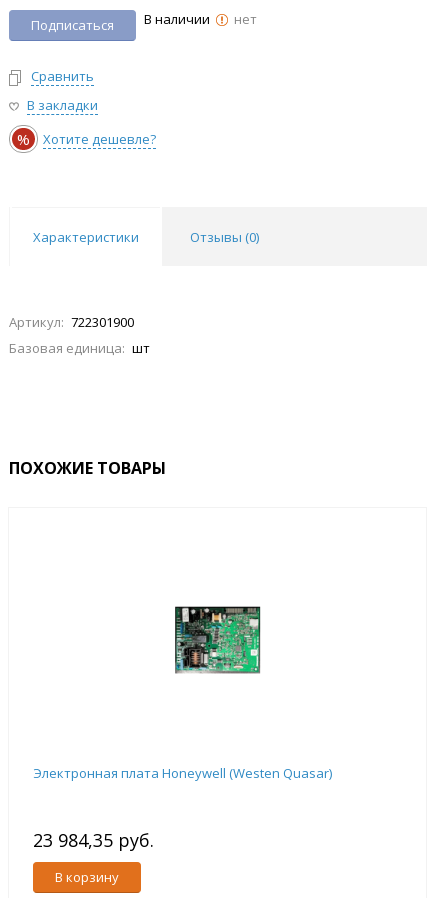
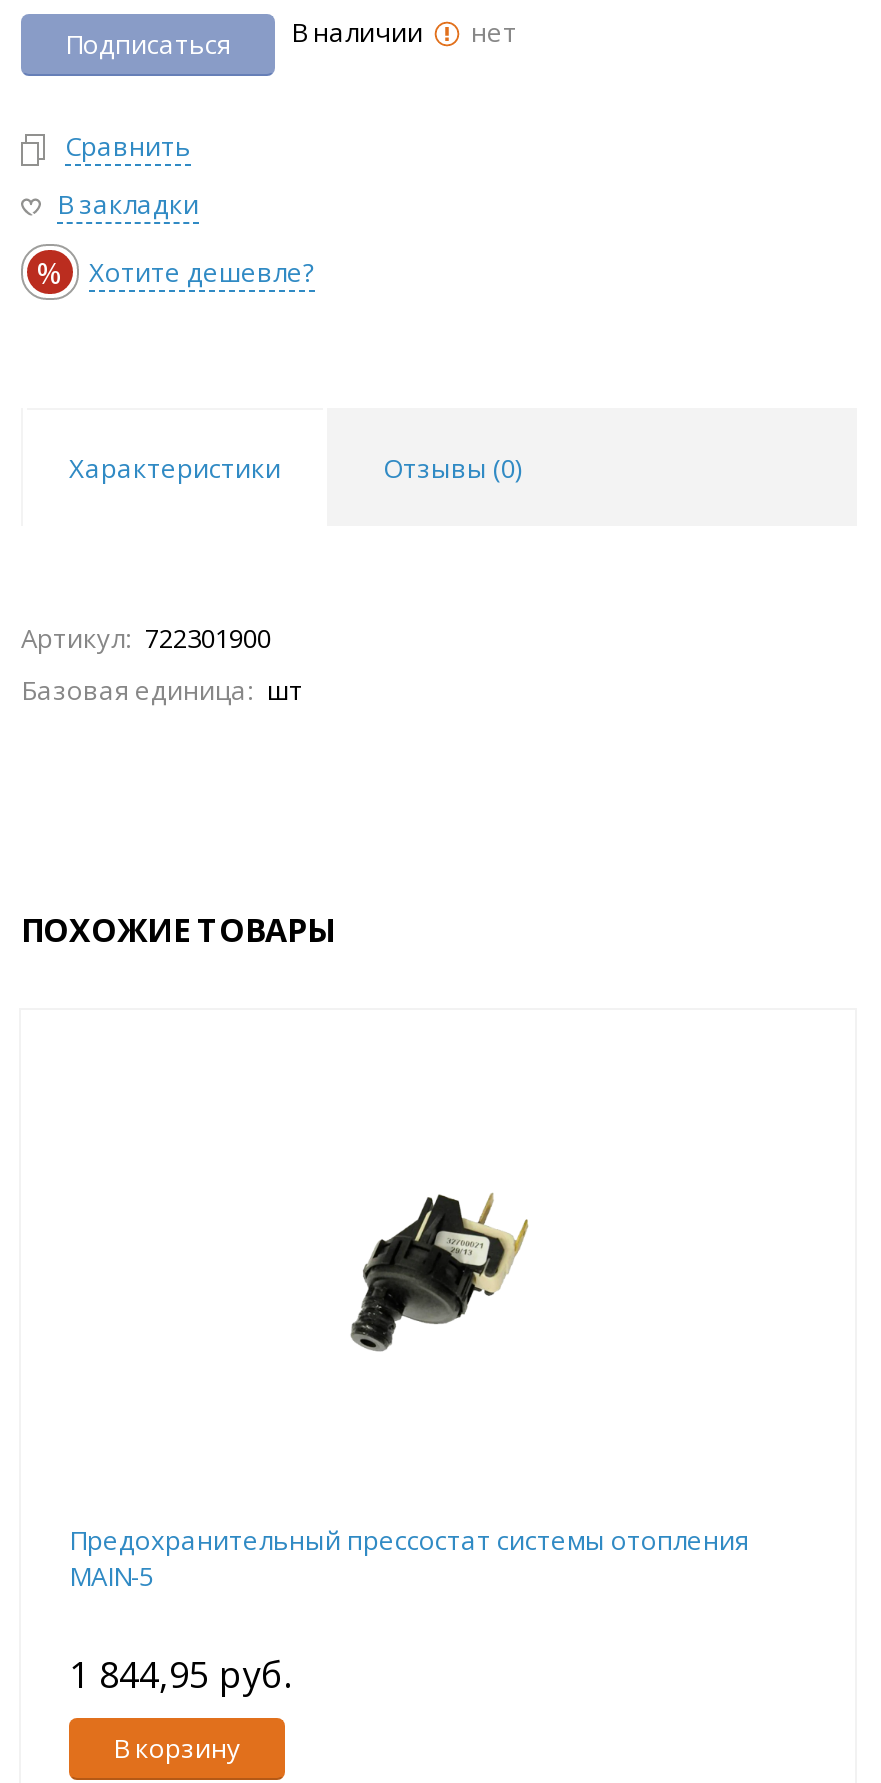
[174,601,262,678] [image] -> [351,1192,529,1352] [image]
[33,763,332,781] Электронная плата Honeywell (Westen Quasar) -> [69,1521,749,1593] Предохранительный прессостат системы отопления | MAIN-5
[33,827,154,851] 23 984,35 руб. -> [69,1649,291,1697] 1 844,95 руб.

